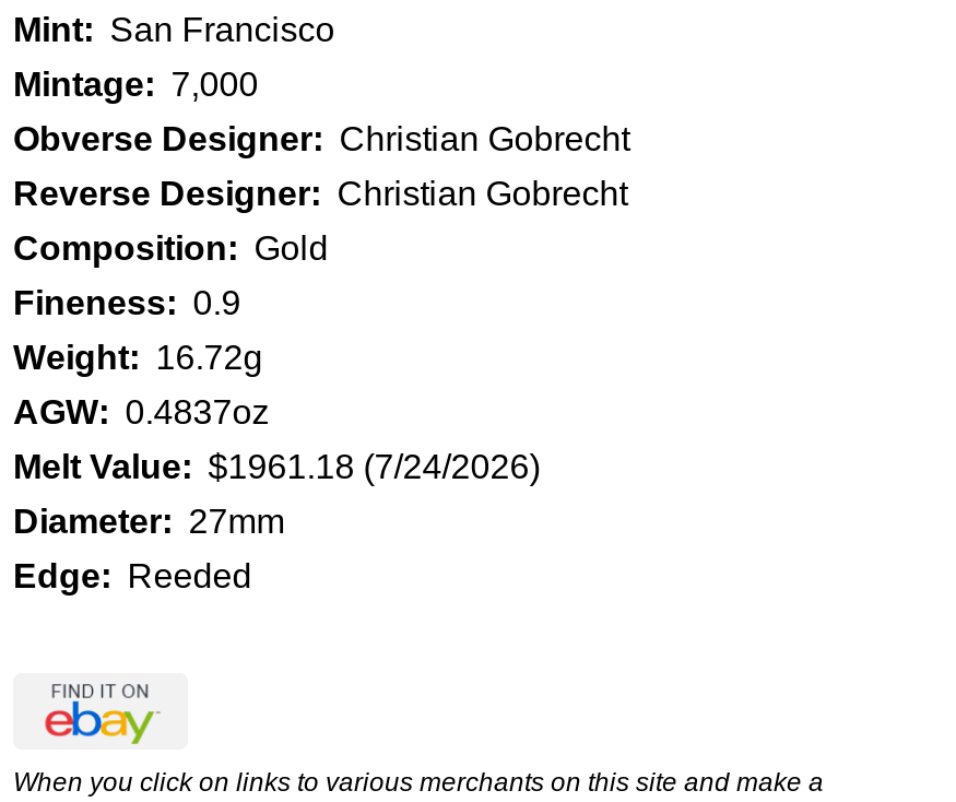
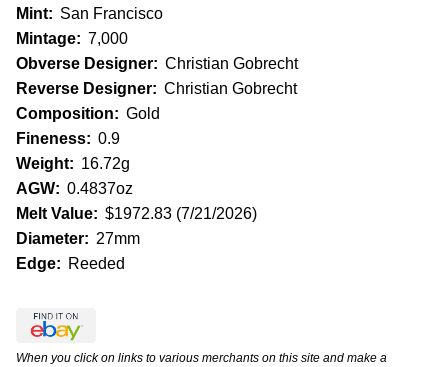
[13,448,540,485] Melt Value: $1961.18 (7/24/2026) -> [16,205,257,222] Melt Value: $1972.83 (7/21/2026)

